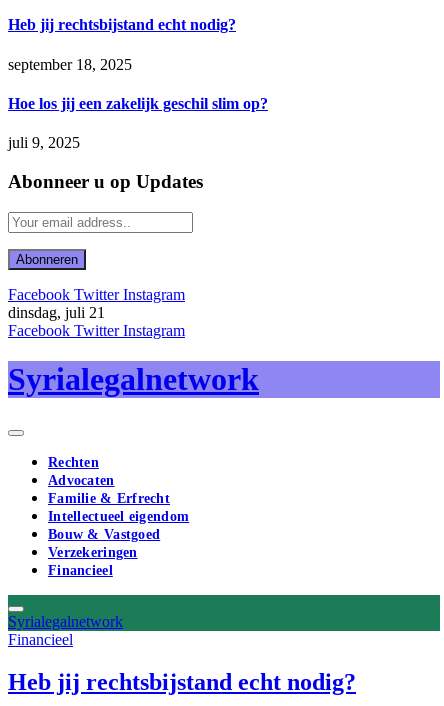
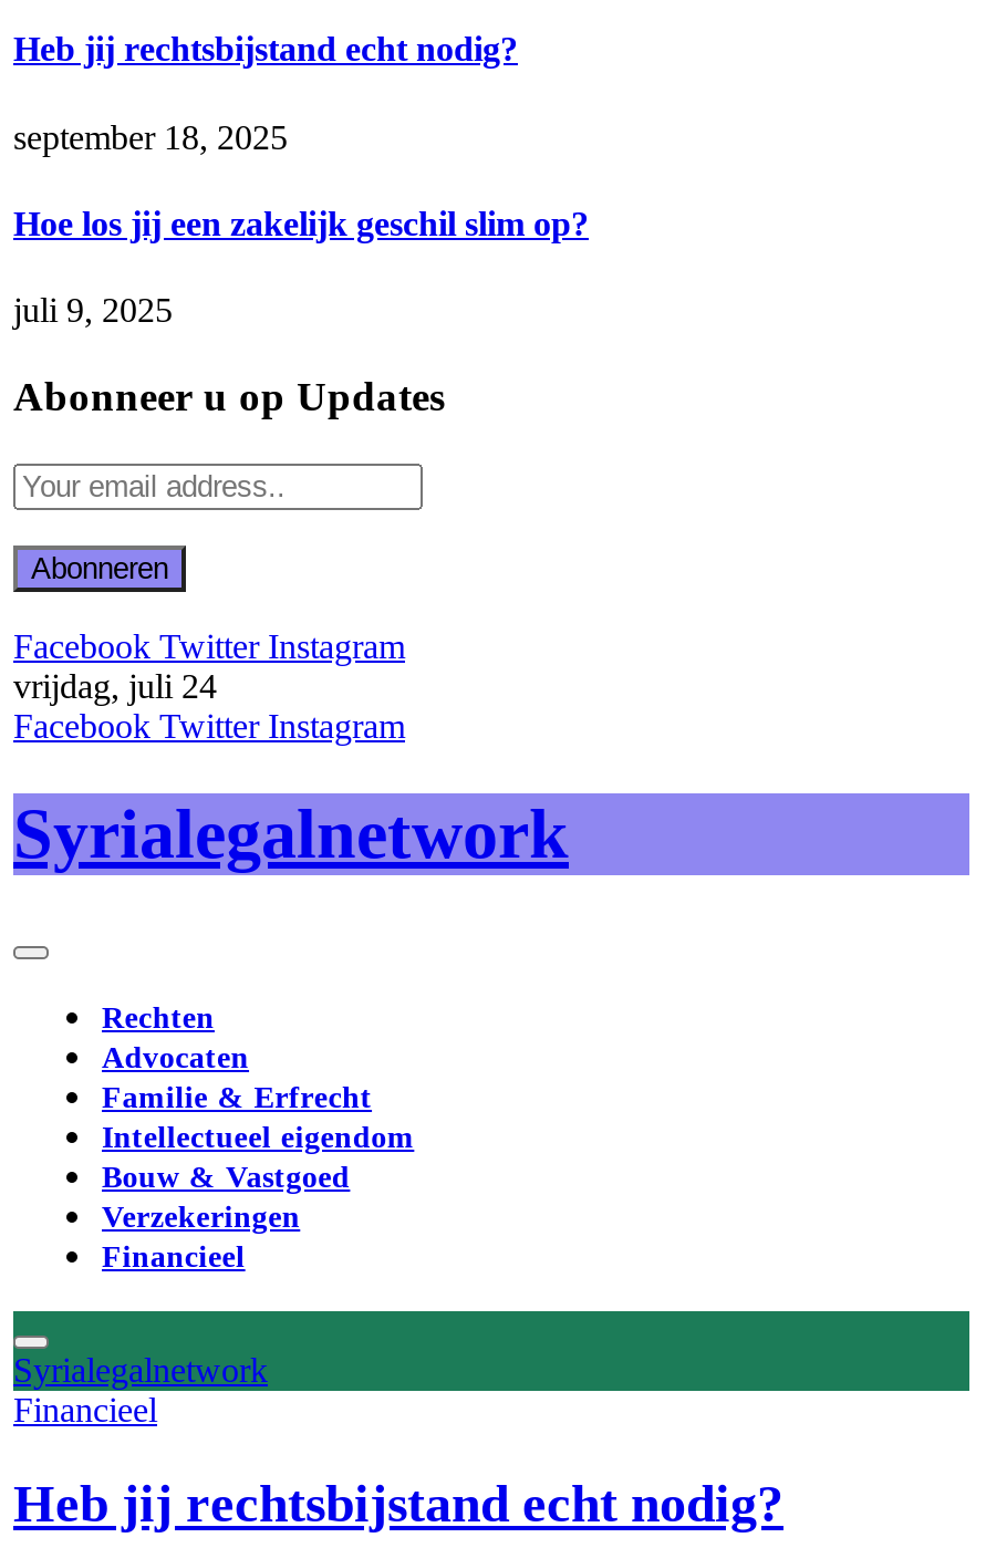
[8,304,105,321] dinsdag, juli 21 -> [13,666,217,704] vrijdag, juli 24

